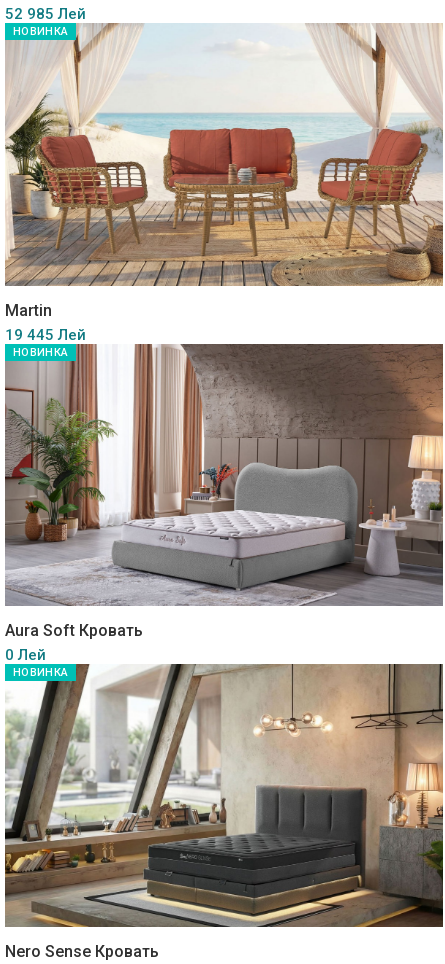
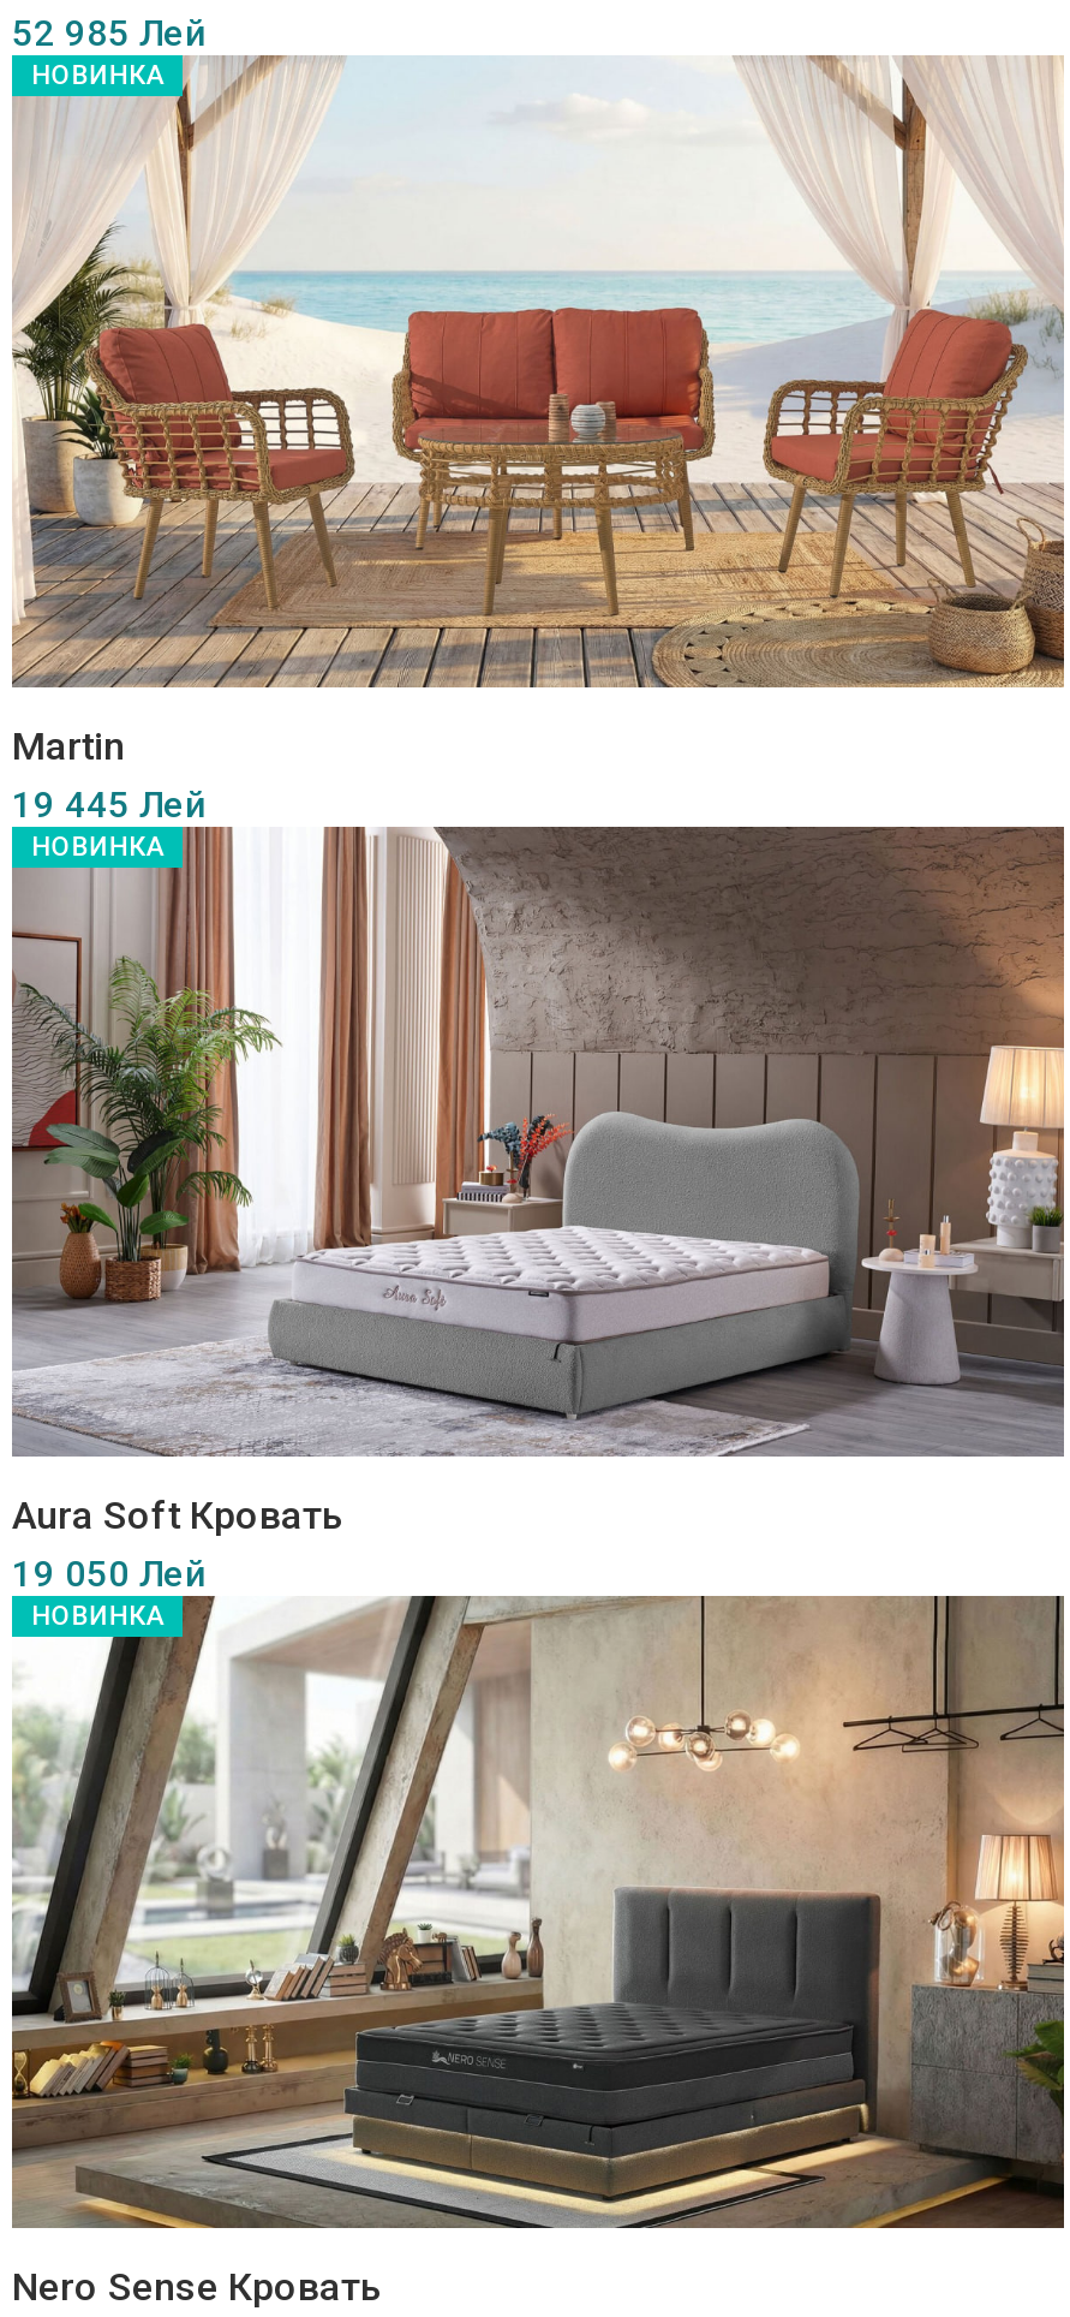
[5,646,46,664] 0 Лей -> [12,1553,207,1597] 19 050 Лей

